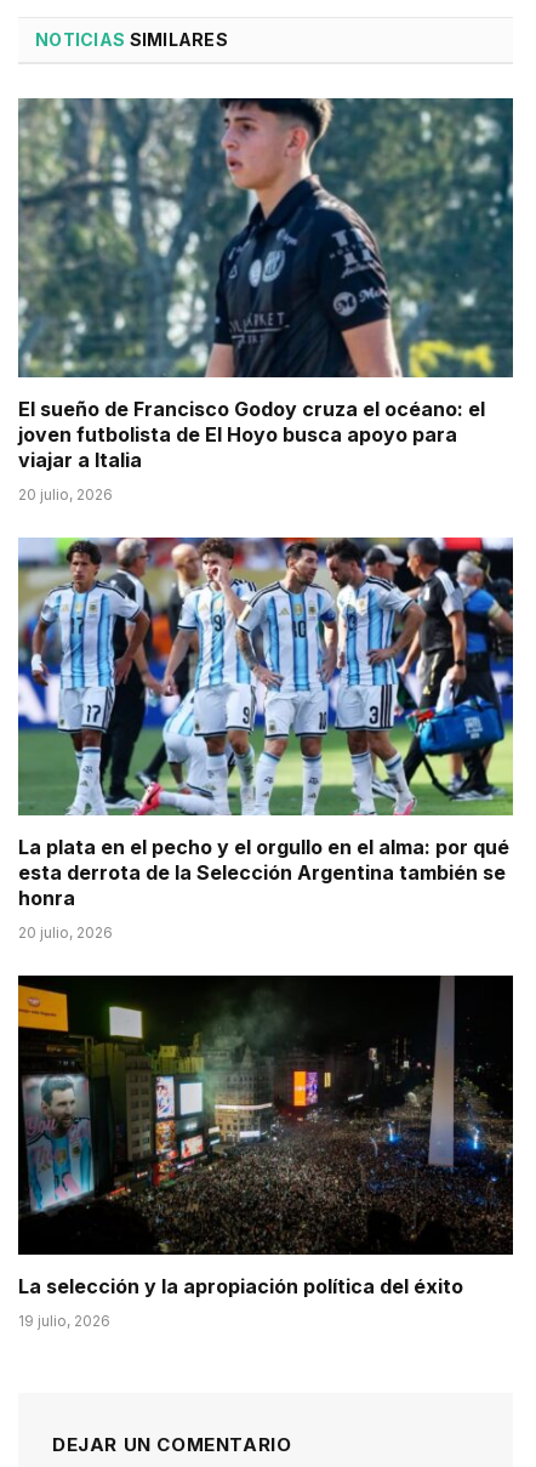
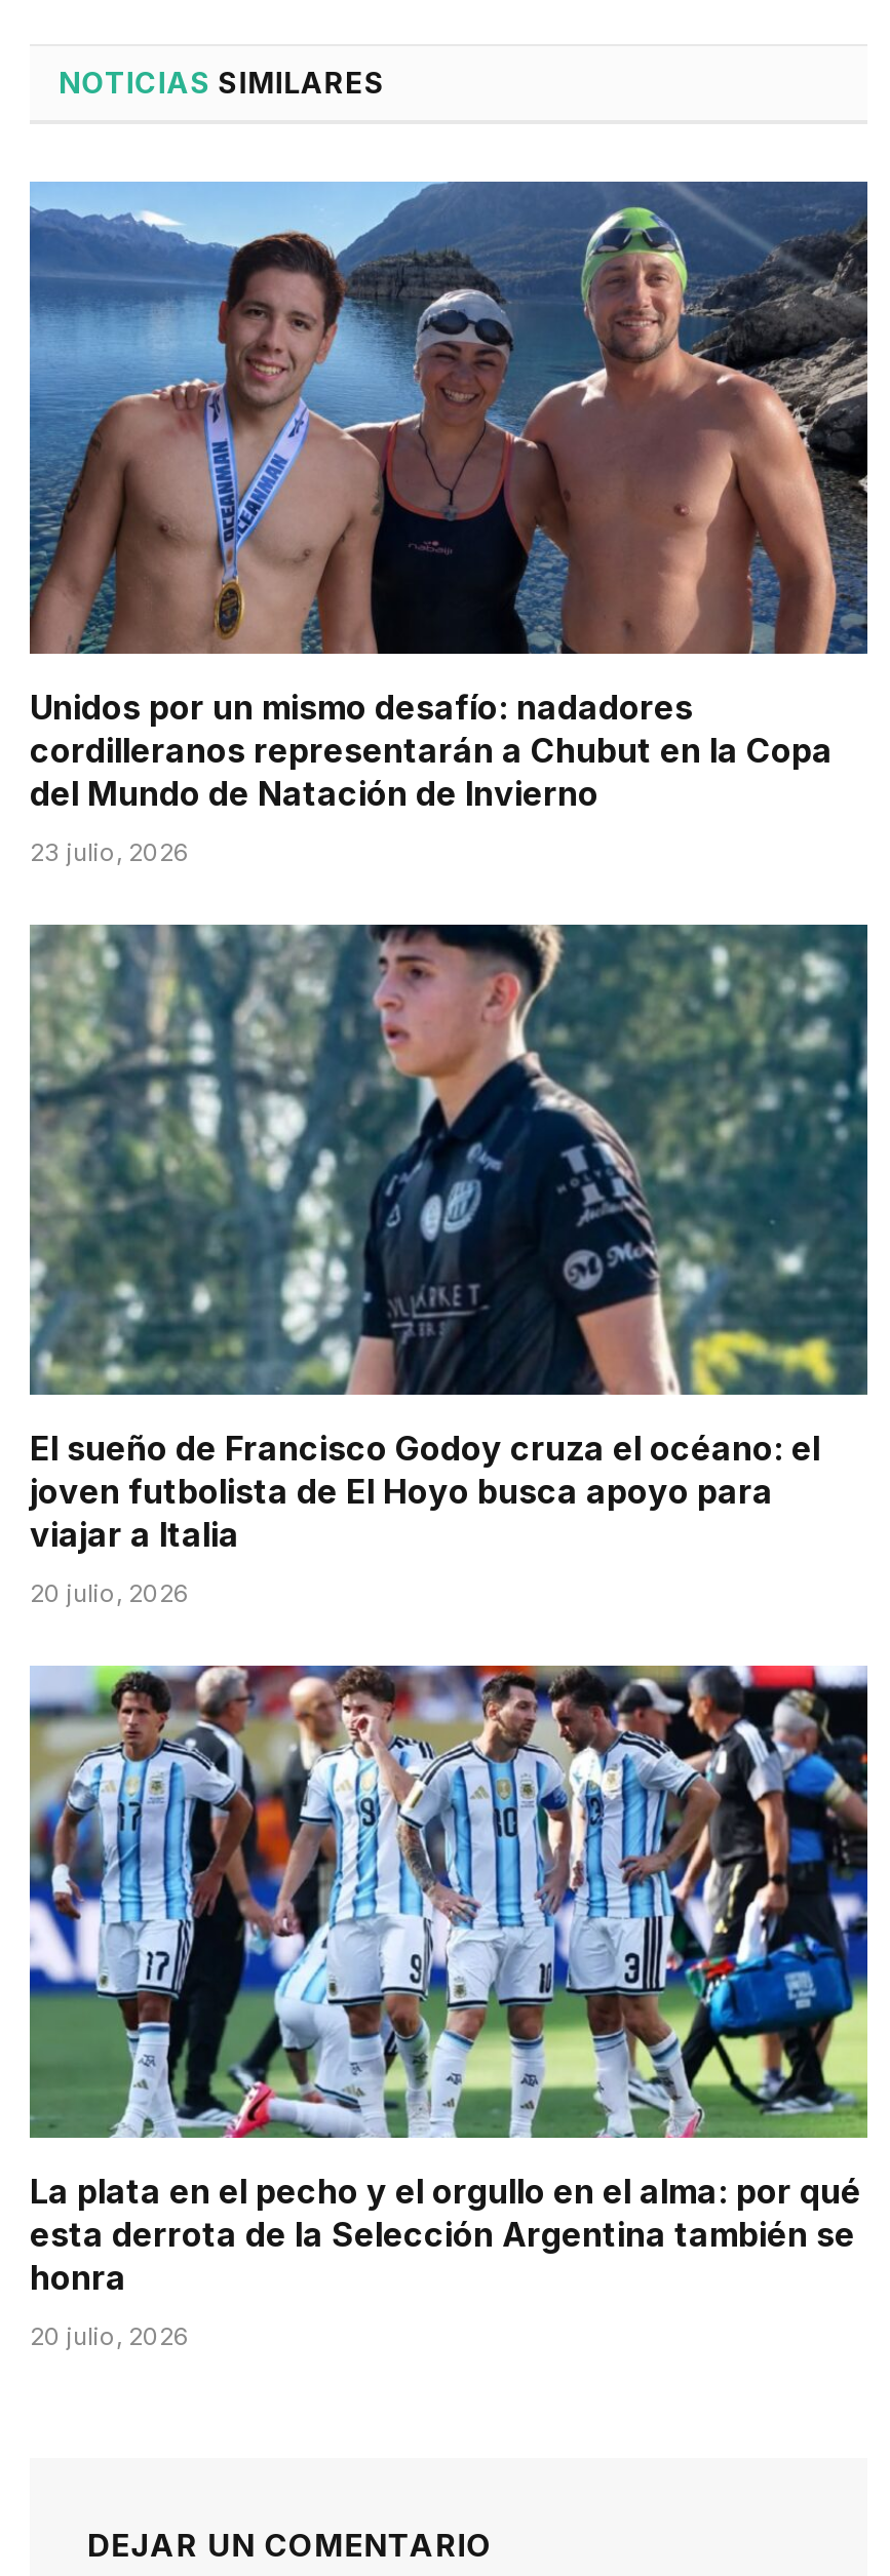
none -> [30,181,869,866] [image] | Unidos por un mismo desafío: nadadores | cordilleranos representarán a Chubut en la Copa | del Mundo de Natación de Invierno | 23 julio, 2026
moved [16,96,515,942] -> [26,920,872,2350]: [image] | El sueño de Francisco Godoy cruza el océano: el | joven futbolista de El Hoyo busca apoyo para | ... | honra | 20 julio, 2026
[17,974,514,1330] [image] | La selección y la apropiación política del éxito | 19 julio, 2026 -> none

